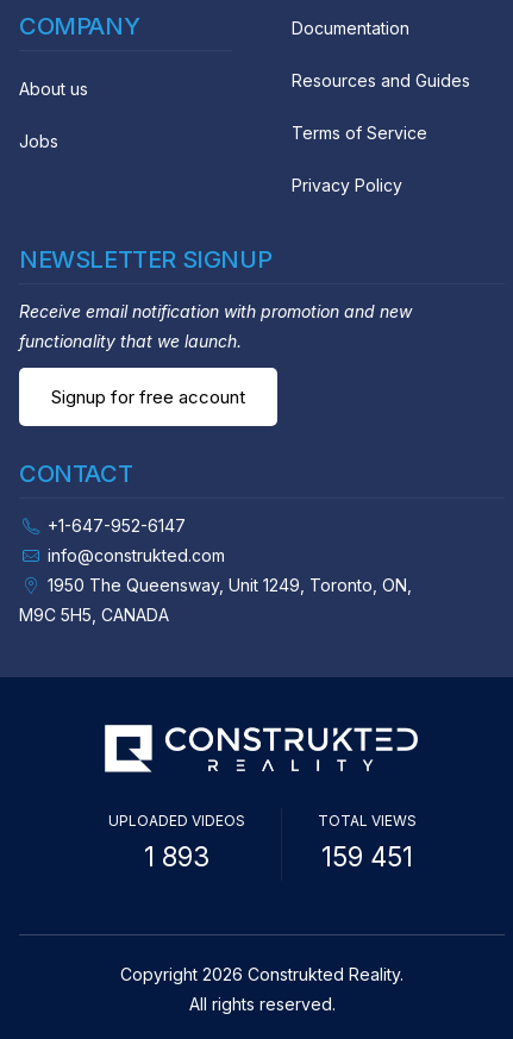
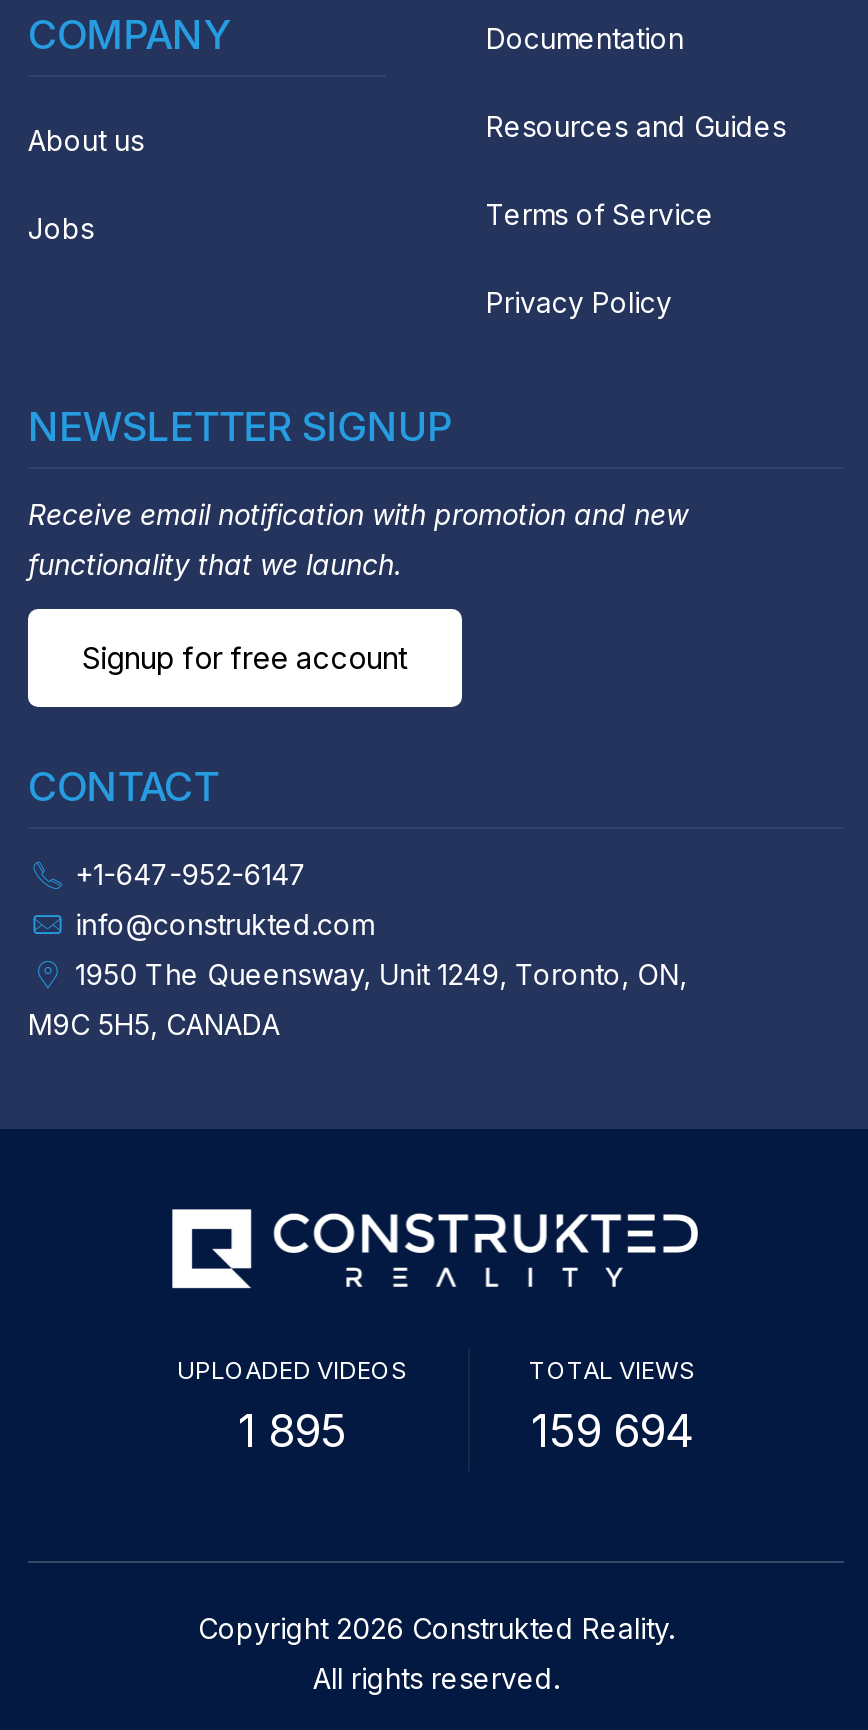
[143,840,209,872] 1 893 -> [238,1402,346,1456] 1 895
[321,840,412,872] 159 451 -> [531,1402,693,1456] 159 694

